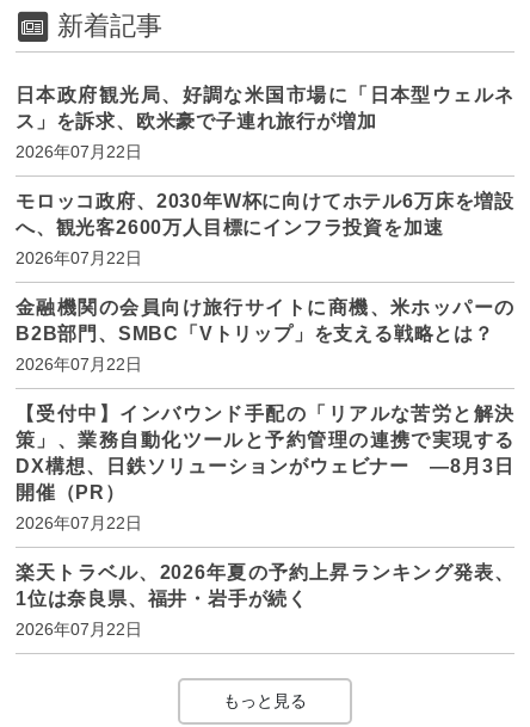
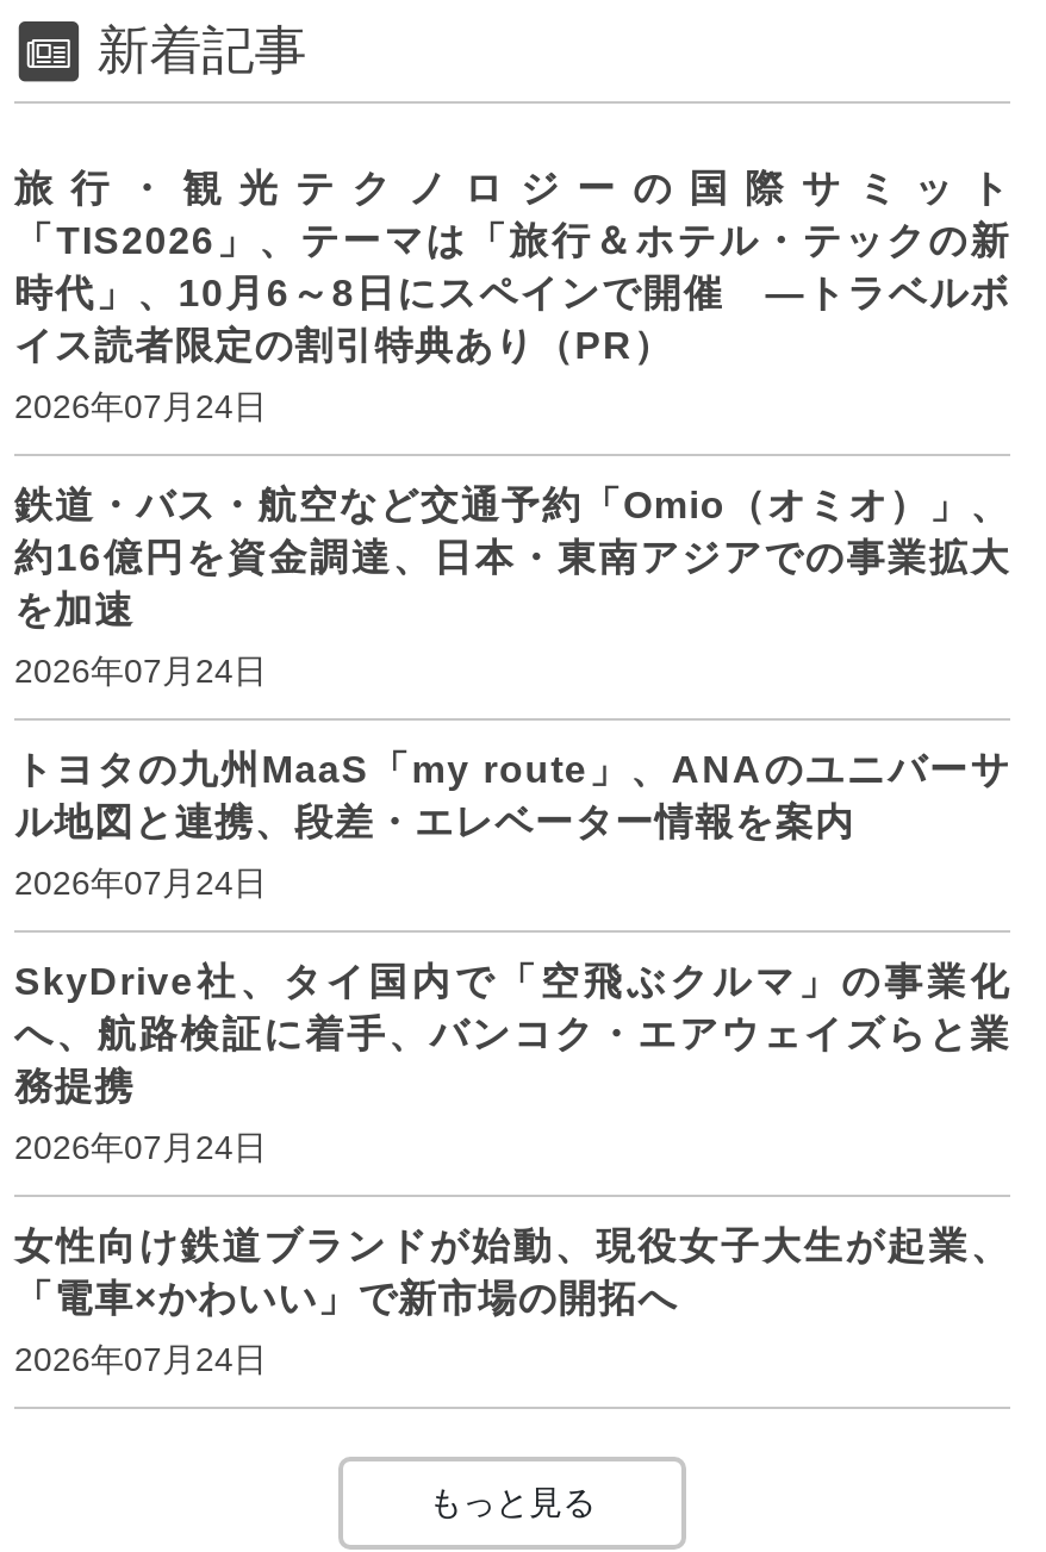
[16,84,514,131] 日本政府観光局、好調な米国市場に「日本型ウェルネ | ス」を訴求、欧米豪で子連れ旅行が増加 -> [14,167,1010,365] 旅行・観光テクノロジーの国際サミット | 「TIS2026」、テーマは「旅行＆ホテル・テックの新 | 時代」、10月6～8日にスペインで開催 ―トラベルボ | イス読者限定の割引特典あり（PR）
[16,142,142,161] 2026年07月22日 -> [14,386,267,424] 2026年07月24日
[16,191,514,237] モロッコ政府、2030年W杯に向けてホテル6万床を増設 | へ、観光客2600万人目標にインフラ投資を加速 -> [14,484,1010,629] 鉄道・バス・航空など交通予約「Omio（オミオ）」、 | 約16億円を資金調達、日本・東南アジアでの事業拡大 | を加速
[16,248,142,267] 2026年07月22日 -> [14,651,267,689] 2026年07月24日
[16,297,514,343] 金融機関の会員向け旅行サイトに商機、米ホッパーの | B2B部門、SMBC「Vトリップ」を支える戦略とは？ -> [14,748,1010,841] トヨタの九州MaaS「my route」、ANAのユニバーサ | ル地図と連携、段差・エレベーター情報を案内
[16,354,142,373] 2026年07月22日 -> [14,863,267,901] 2026年07月24日
[16,403,514,502] 【受付中】インバウンド手配の「リアルな苦労と解決 | 策」、業務自動化ツールと予約管理の連携で実現する | DX構想、日鉄ソリューションがウェビナー ―8月3日 | 開催（PR） -> [14,960,1010,1106] SkyDrive社、タイ国内で「空飛ぶクルマ」の事業化 | へ、航路検証に着手、バンコク・エアウェイズらと業 | 務提携
[16,513,142,532] 2026年07月22日 -> [14,1127,267,1165] 2026年07月24日
[16,562,514,608] 楽天トラベル、2026年夏の予約上昇ランキング発表、 | 1位は奈良県、福井・岩手が続く -> [14,1225,1010,1318] 女性向け鉄道ブランドが始動、現役女子大生が起業、 | 「電車×かわいい」で新市場の開拓へ
[16,619,142,638] 2026年07月22日 -> [14,1339,267,1377] 2026年07月24日

